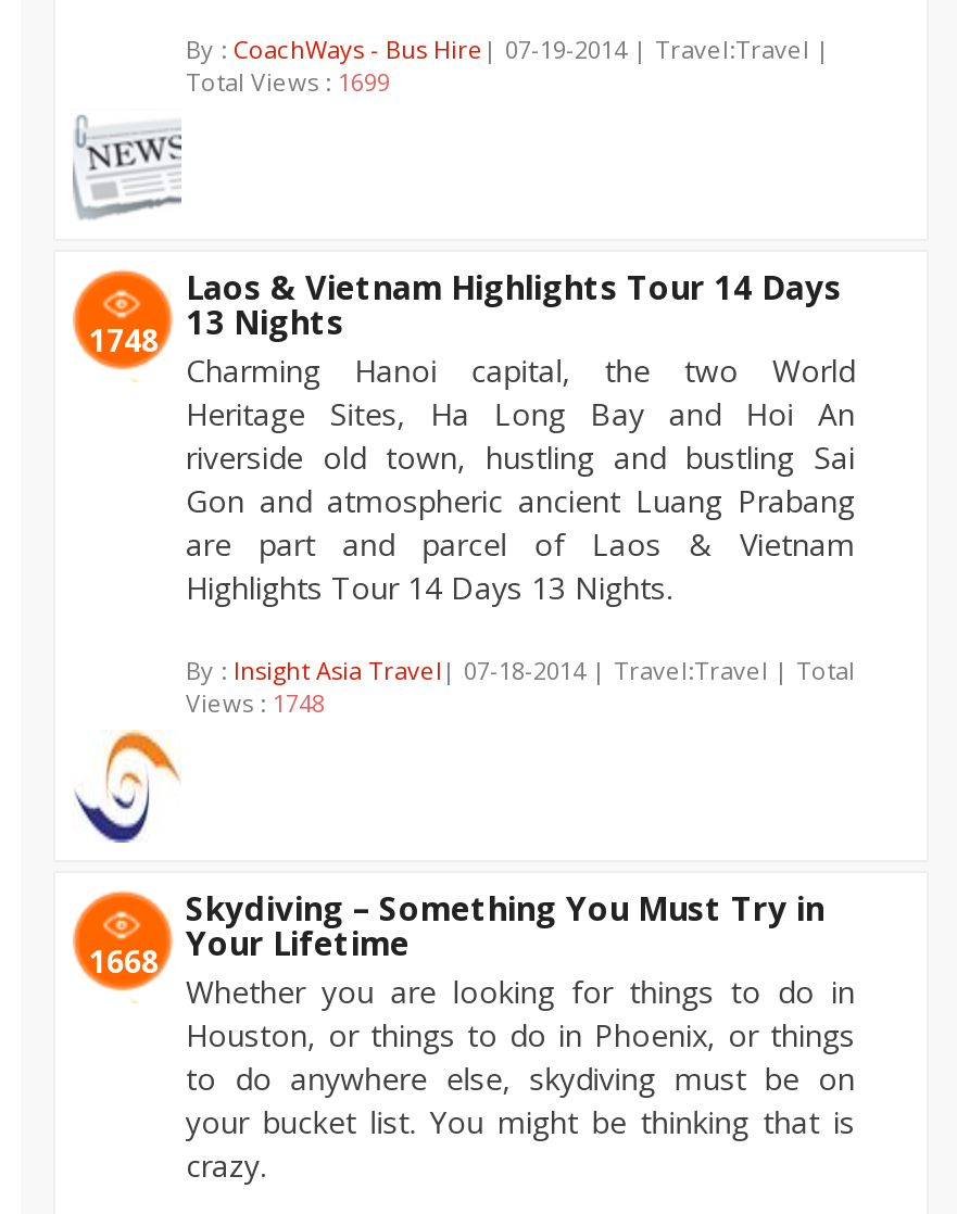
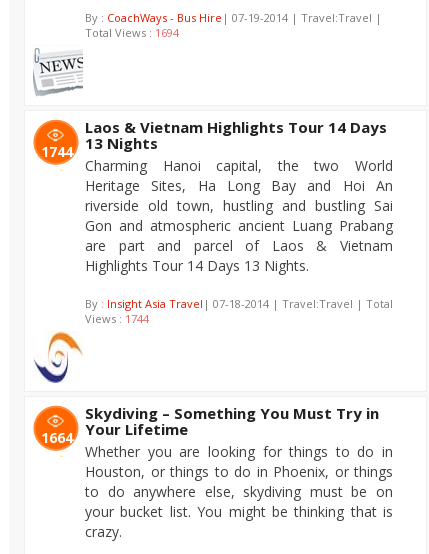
[186,65,390,98] Total Views : 1699 -> [85,25,179,40] Total Views : 1694
[89,300,344,361] 1748 13 Nights -> [40,133,158,161] 1744 13 Nights
[186,686,325,719] Views : 1748 -> [85,311,149,326] Views : 1744
[89,921,410,982] 1668 Your Lifetime -> [40,419,188,447] 1664 Your Lifetime

